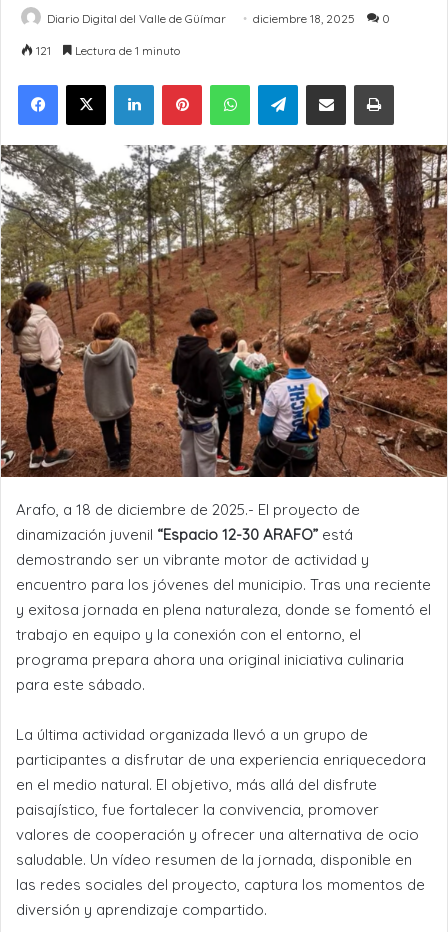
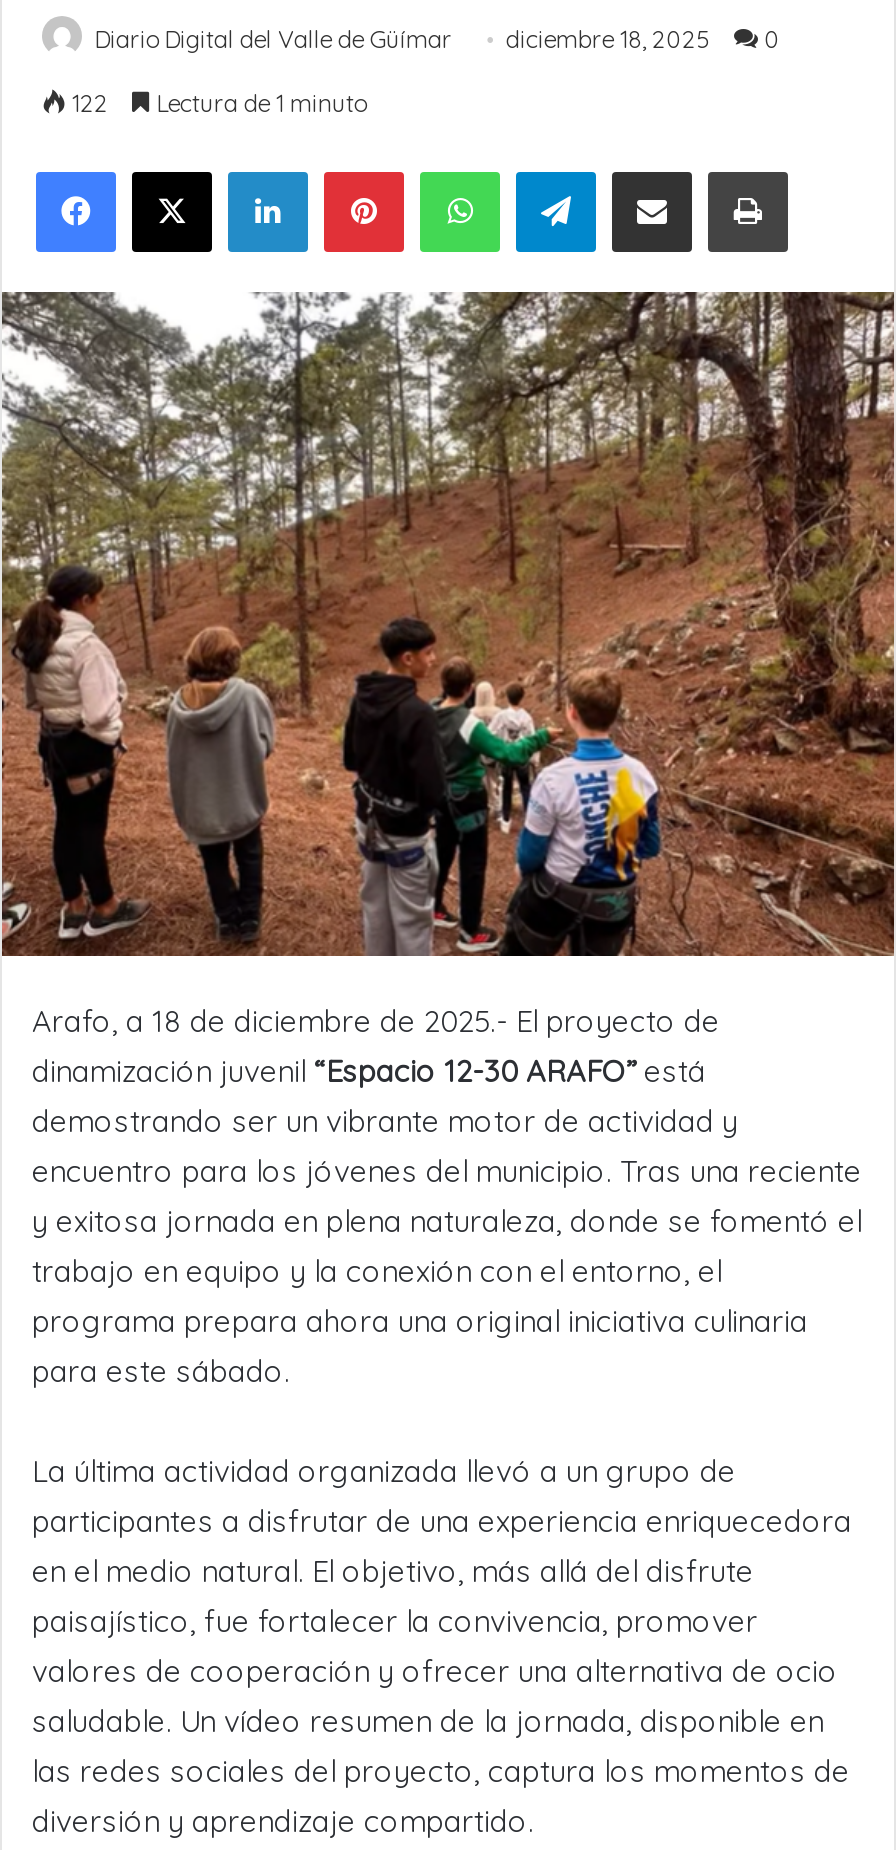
[33,42,180,57] 121 Lectura de 1 minuto -> [66,87,366,117] 122 Lectura de 1 minuto

